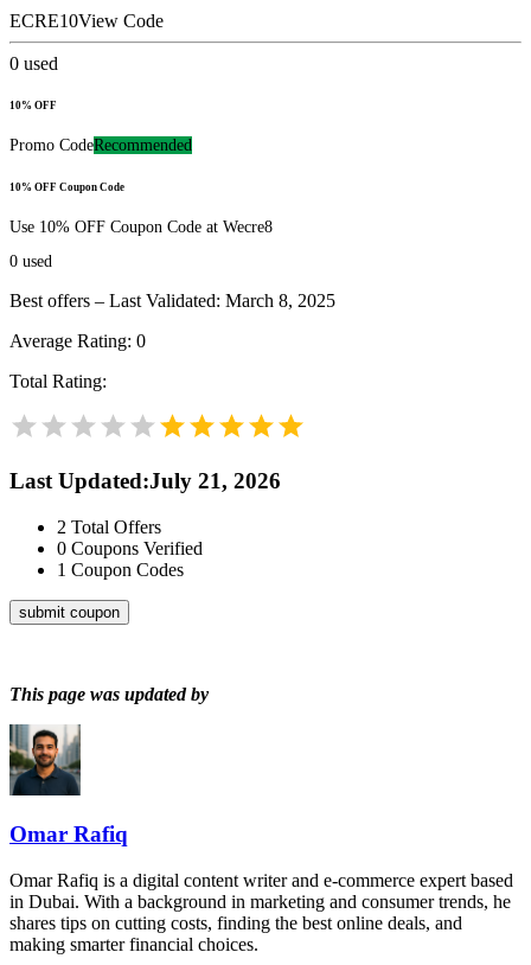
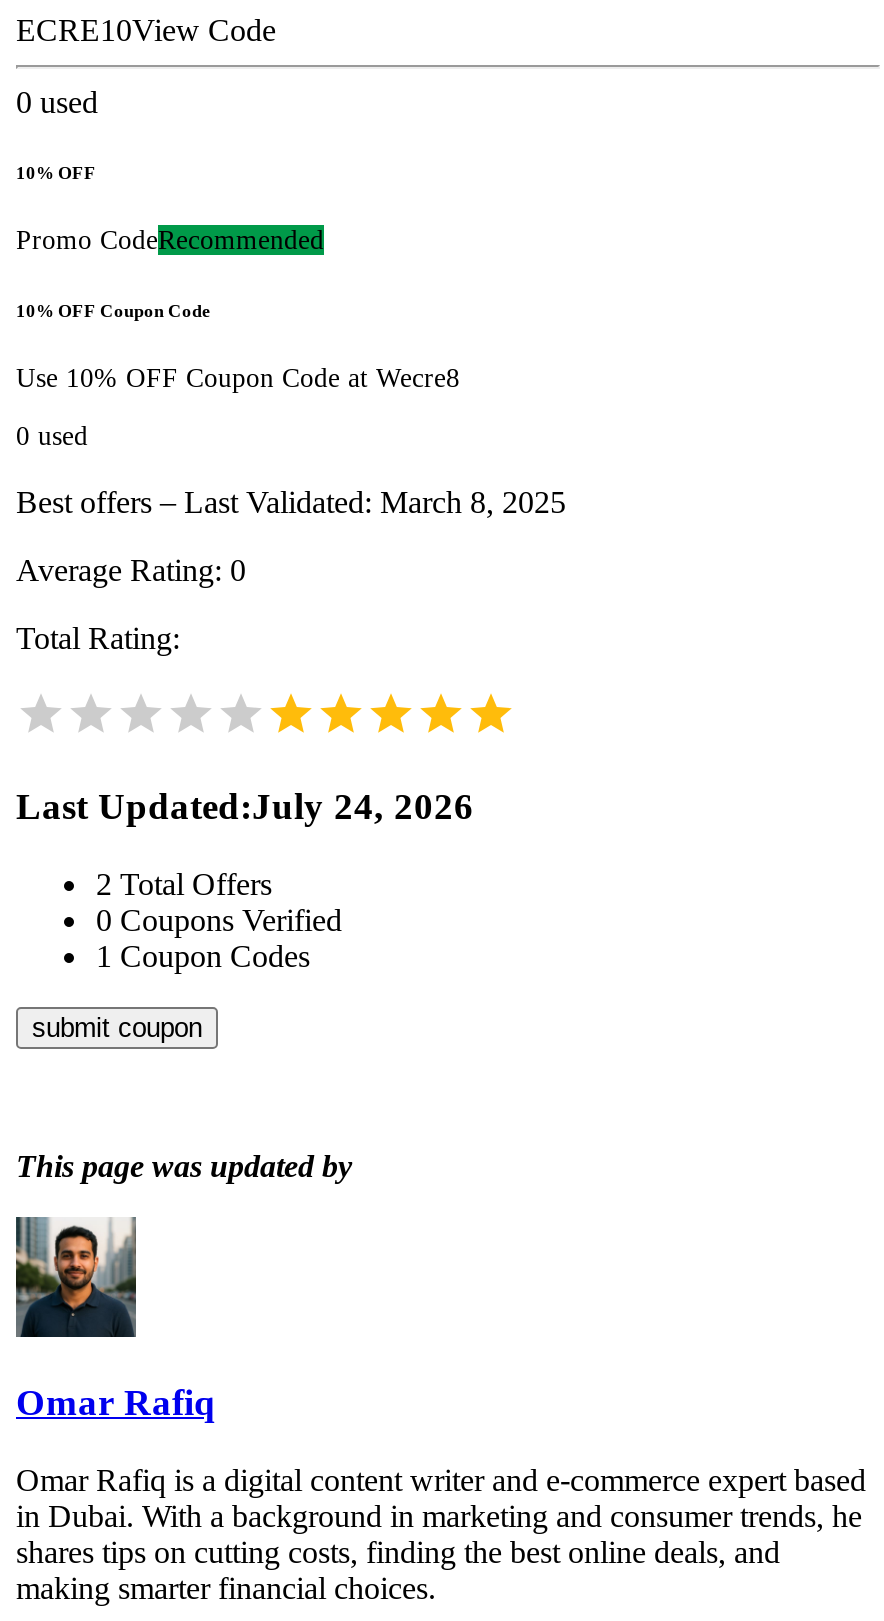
[9,468,281,493] Last Updated:July 21, 2026 -> [16,785,474,827] Last Updated:July 24, 2026

